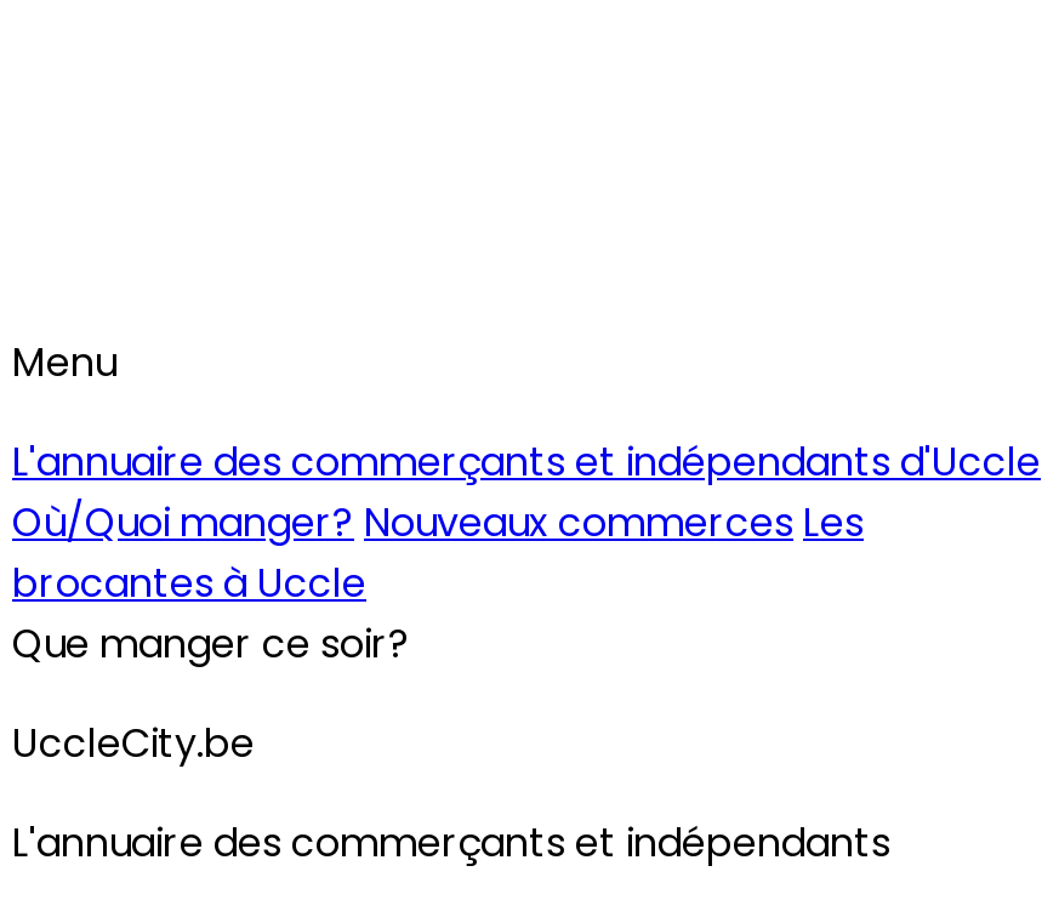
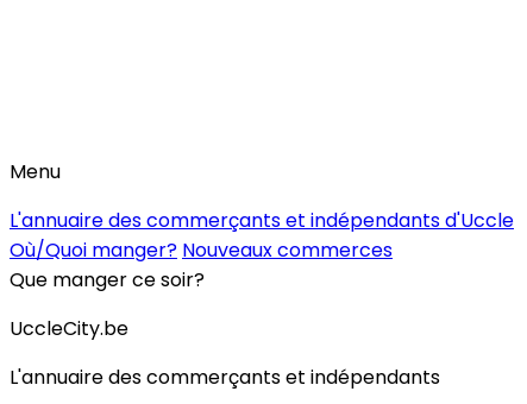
[12,495,864,611] Où/Quoi manger? Nouveaux commerces Les | brocantes à Uccle -> [10,236,393,264] Où/Quoi manger? Nouveaux commerces

